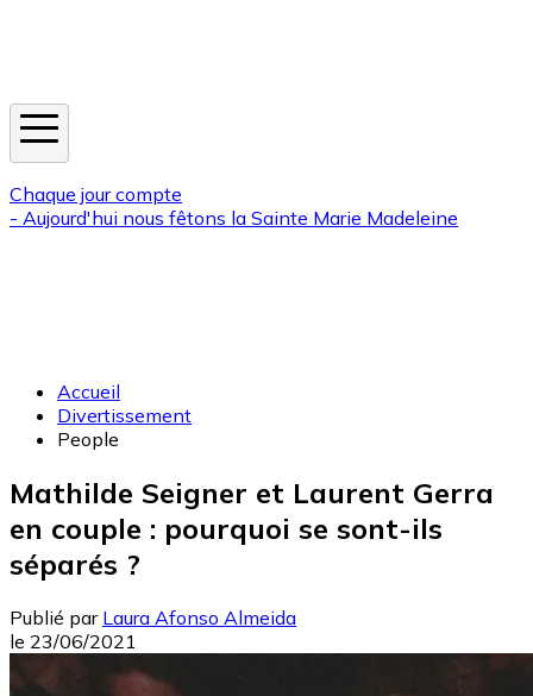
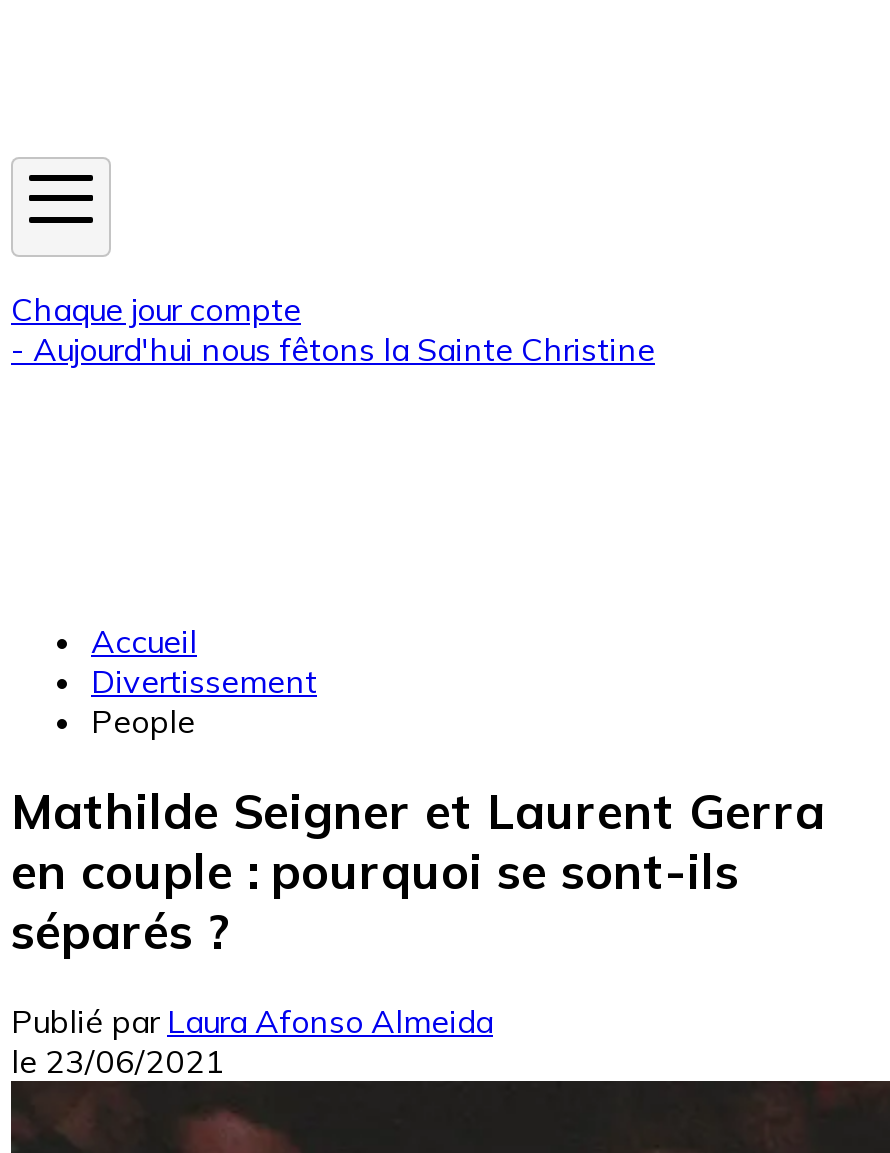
[10,206,458,230] - Aujourd'hui nous fêtons la Sainte Marie Madeleine -> [11,329,655,369] - Aujourd'hui nous fêtons la Sainte Christine

